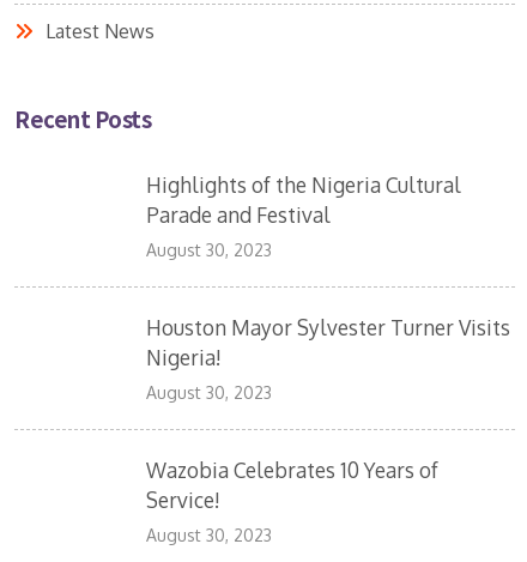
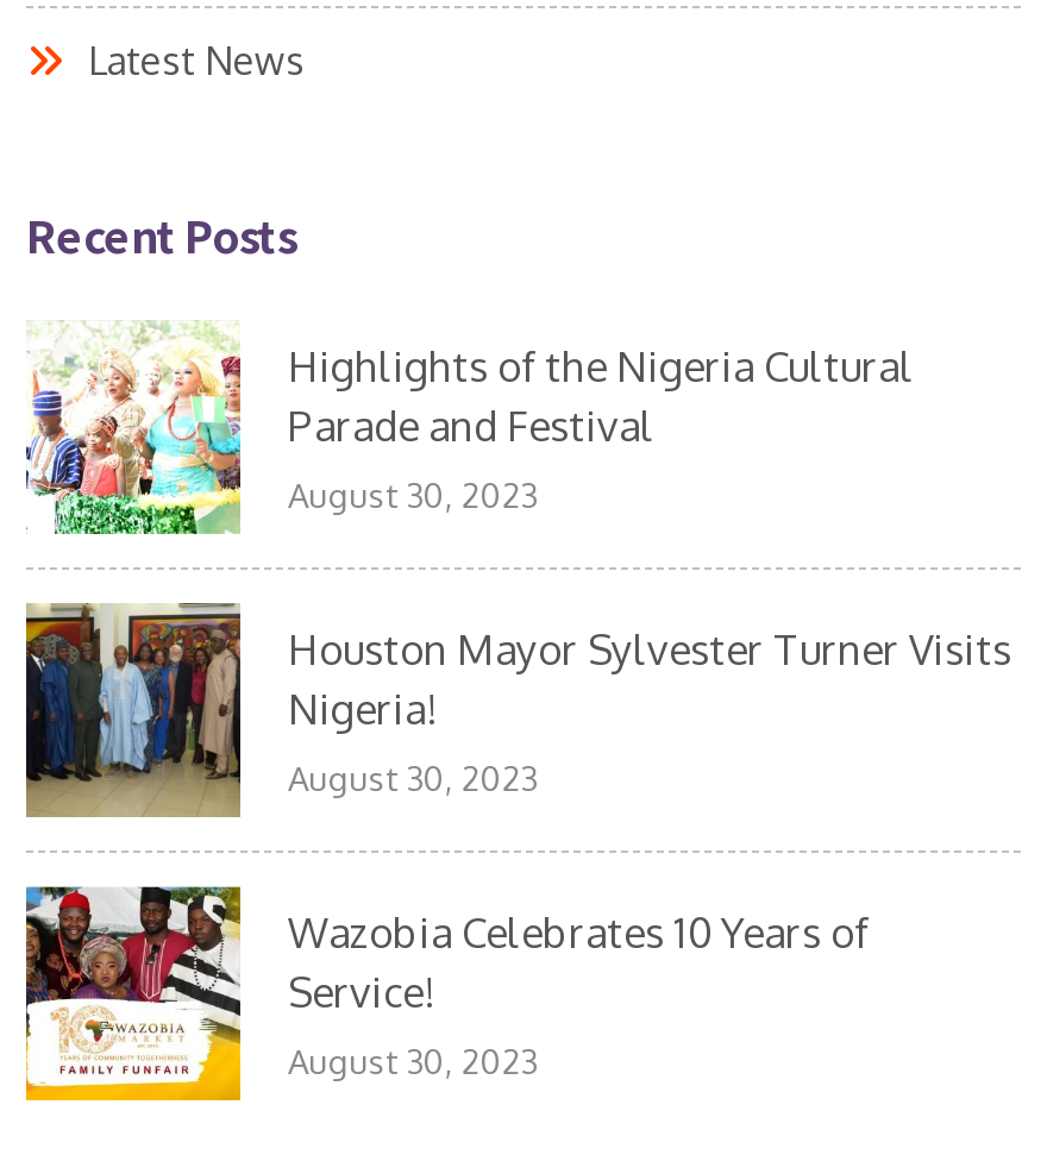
none -> [24,320,243,536] [image]
none -> [24,601,243,820] [image]
none -> [24,884,243,1103] [image]

